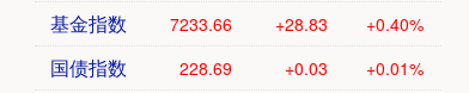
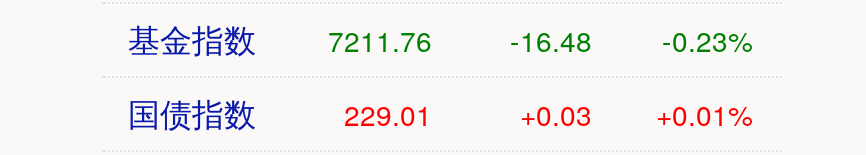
[170,12,232,36] 7233.66 -> [328,21,432,61] 7211.76
[275,12,328,36] +28.83 -> [510,21,592,61] -16.48
[366,12,424,36] +0.40% -> [662,21,752,61] -0.23%
[179,57,232,80] 228.69 -> [344,95,432,135] 229.01

